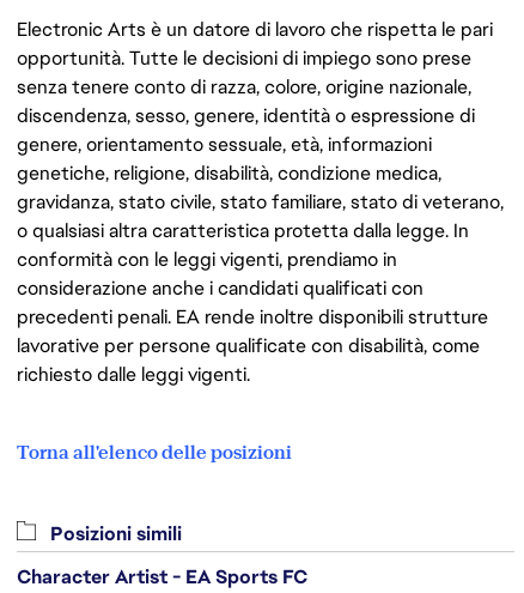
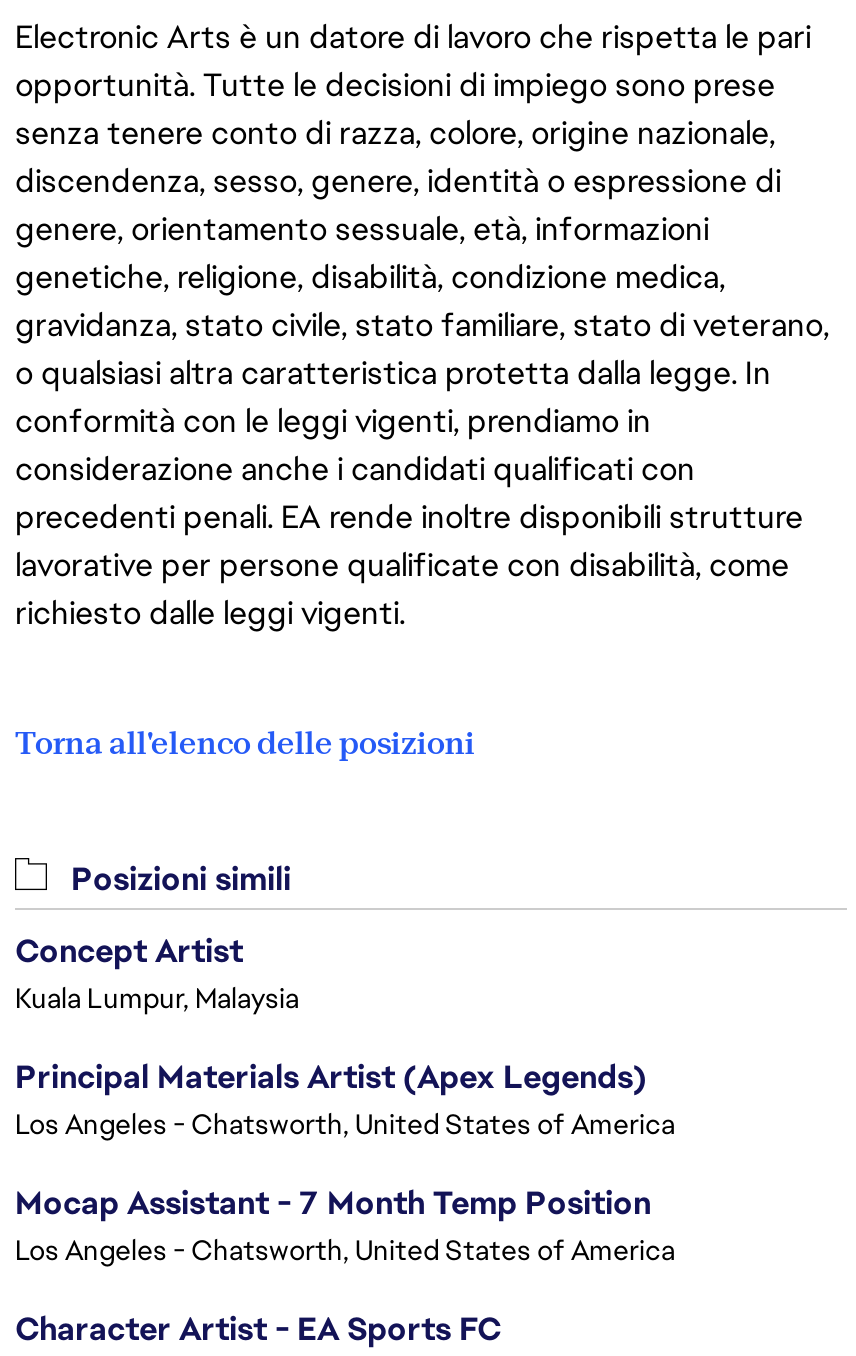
none -> [15,930,675,1268] Concept Artist | Kuala Lumpur, Malaysia | Principal Materials Artist (Apex Legends) | Los Angeles - Chatsworth, United States of America | Mocap Assistant - 7 Month Temp Position | Los Angeles - Chatsworth, United States of America

